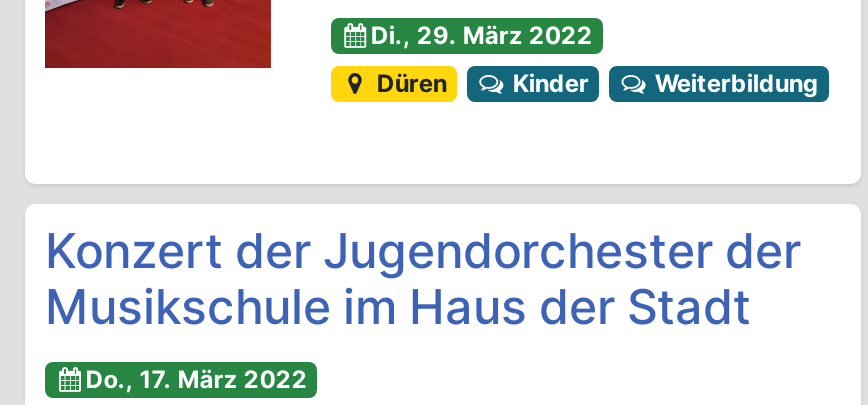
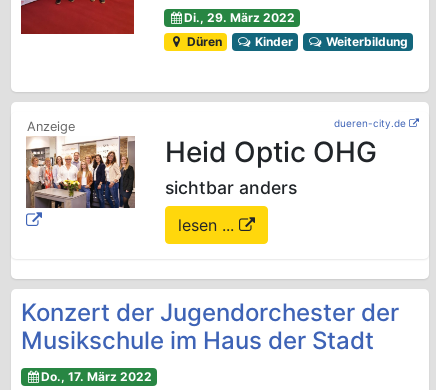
none -> [21,116,406,234] [image] | dueren-city.de | Heid Optic OHG | sichtbar anders | lesen ...

